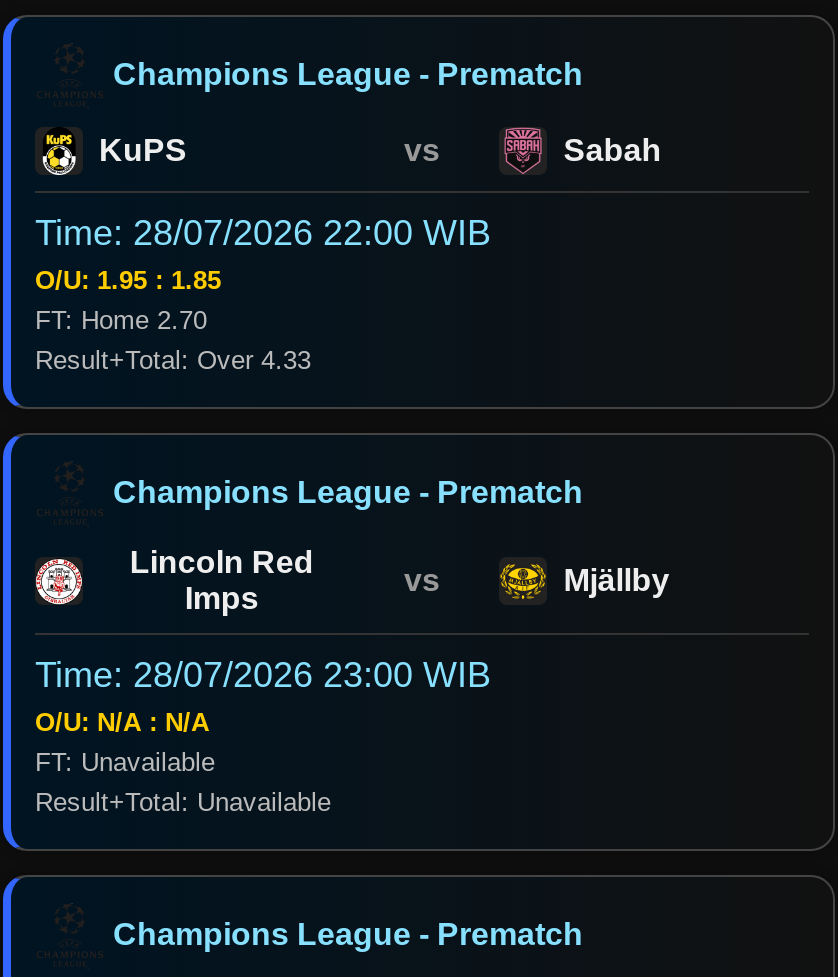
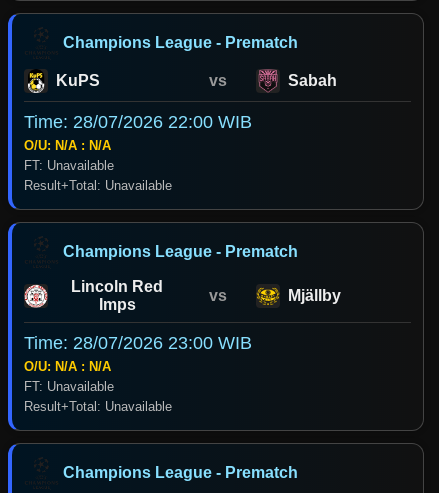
[35,265,311,375] O/U: 1.95 : 1.85 | FT: Home 2.70 | Result+Total: Over 4.33 -> [24,138,172,193] O/U: N/A : N/A | FT: Unavailable | Result+Total: Unavailable

